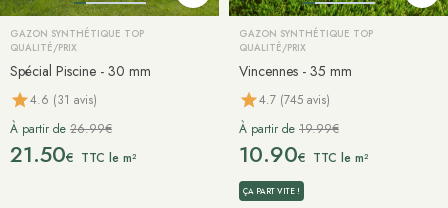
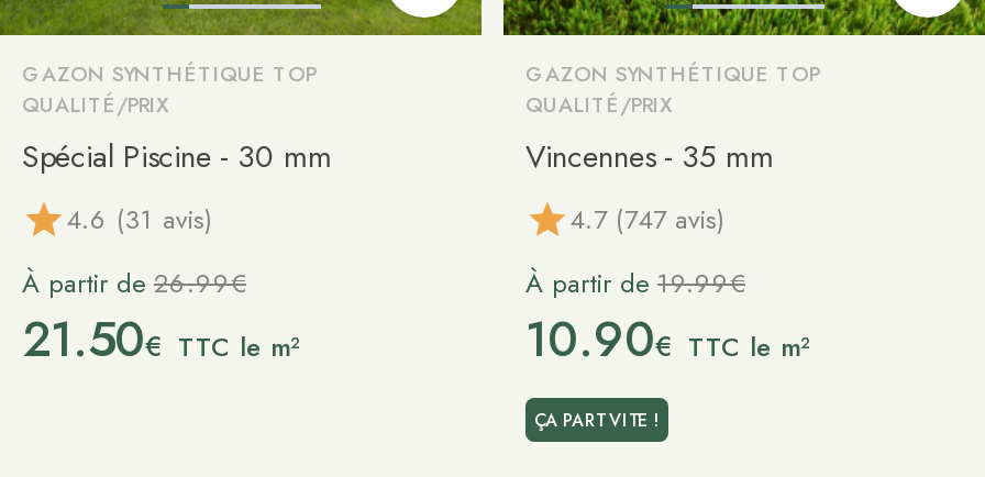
[259,90,330,108] 4.7 (745 avis) -> [569,199,726,239] 4.7 (747 avis)

